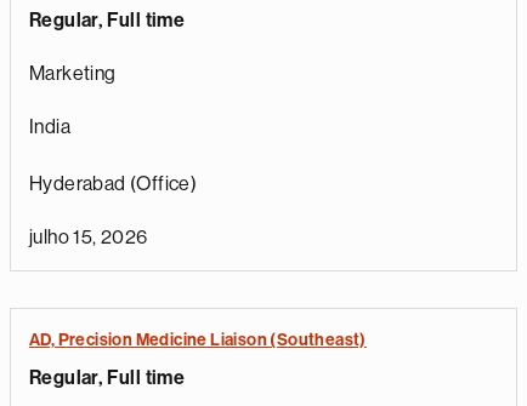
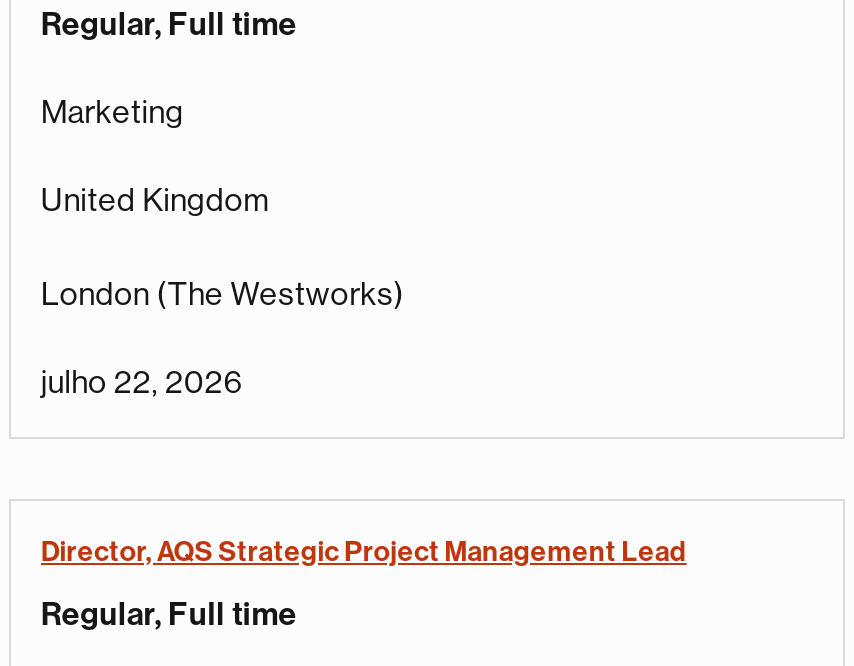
[29,118,70,137] India -> [41,185,270,217] United Kingdom
[29,175,197,194] Hyderabad (Office) -> [41,279,405,311] London (The Westworks)
[29,228,148,247] julho 15, 2026 -> [41,367,242,399] julho 22, 2026
[29,331,366,348] AD, Precision Medicine Liaison (Southeast) -> [41,537,687,565] Director, AQS Strategic Project Management Lead

